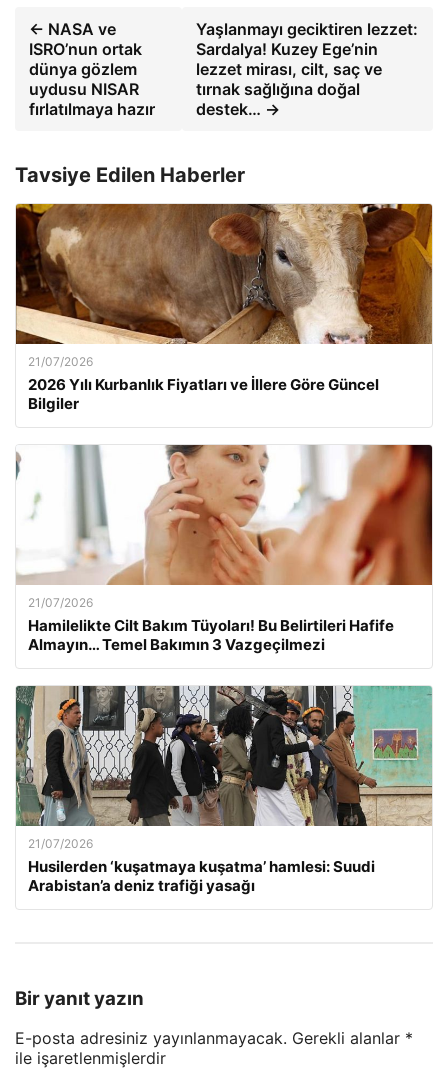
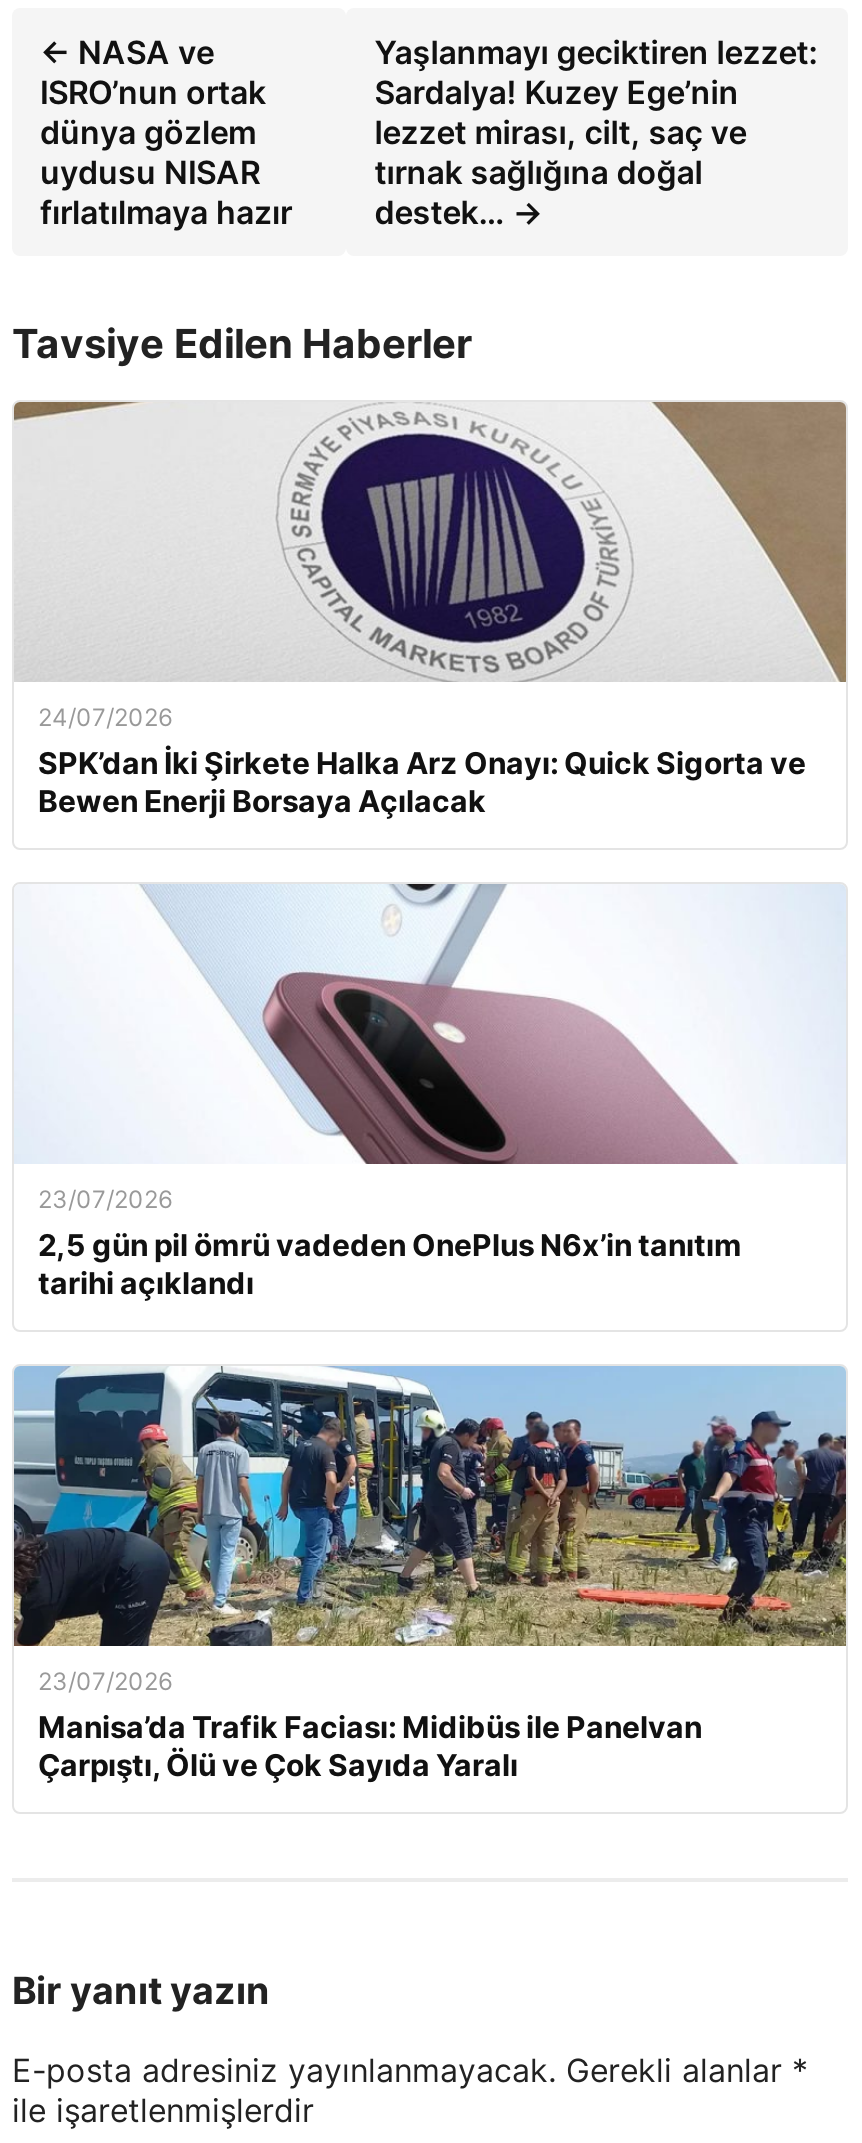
[15,203,433,413] [image] | 21/07/2026 | 2026 Yılı Kurbanlık Fiyatları ve İllere Göre Güncel | Bilgiler -> [12,400,848,820] [image] | 24/07/2026 | SPK’dan İki Şirkete Halka Arz Onayı: Quick Sigorta ve | Bewen Enerji Borsaya Açılacak
[15,444,433,654] [image] | 21/07/2026 | Hamilelikte Cilt Bakım Tüyoları! Bu Belirtileri Hafife | Almayın… Temel Bakımın 3 Vazgeçilmezi -> [14,882,846,1302] [image] | 23/07/2026 | 2,5 gün pil ömrü vadeden OnePlus N6x’in tanıtım | tarihi açıklandı
[15,685,433,895] [image] | 21/07/2026 | Husilerden ‘kuşatmaya kuşatma’ hamlesi: Suudi | Arabistan’a deniz trafiği yasağı -> [12,1364,848,1784] [image] | 23/07/2026 | Manisa’da Trafik Faciası: Midibüs ile Panelvan | Çarpıştı, Ölü ve Çok Sayıda Yaralı

